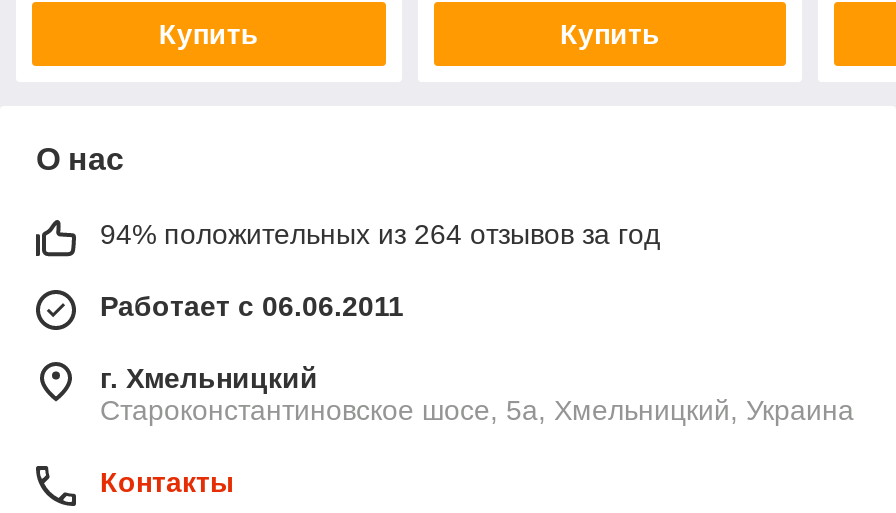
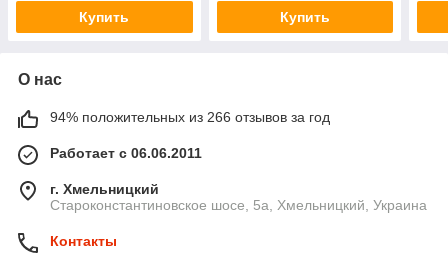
[100,218,660,250] 94% положительных из 264 отзывов за год -> [50,109,330,125] 94% положительных из 266 отзывов за год

